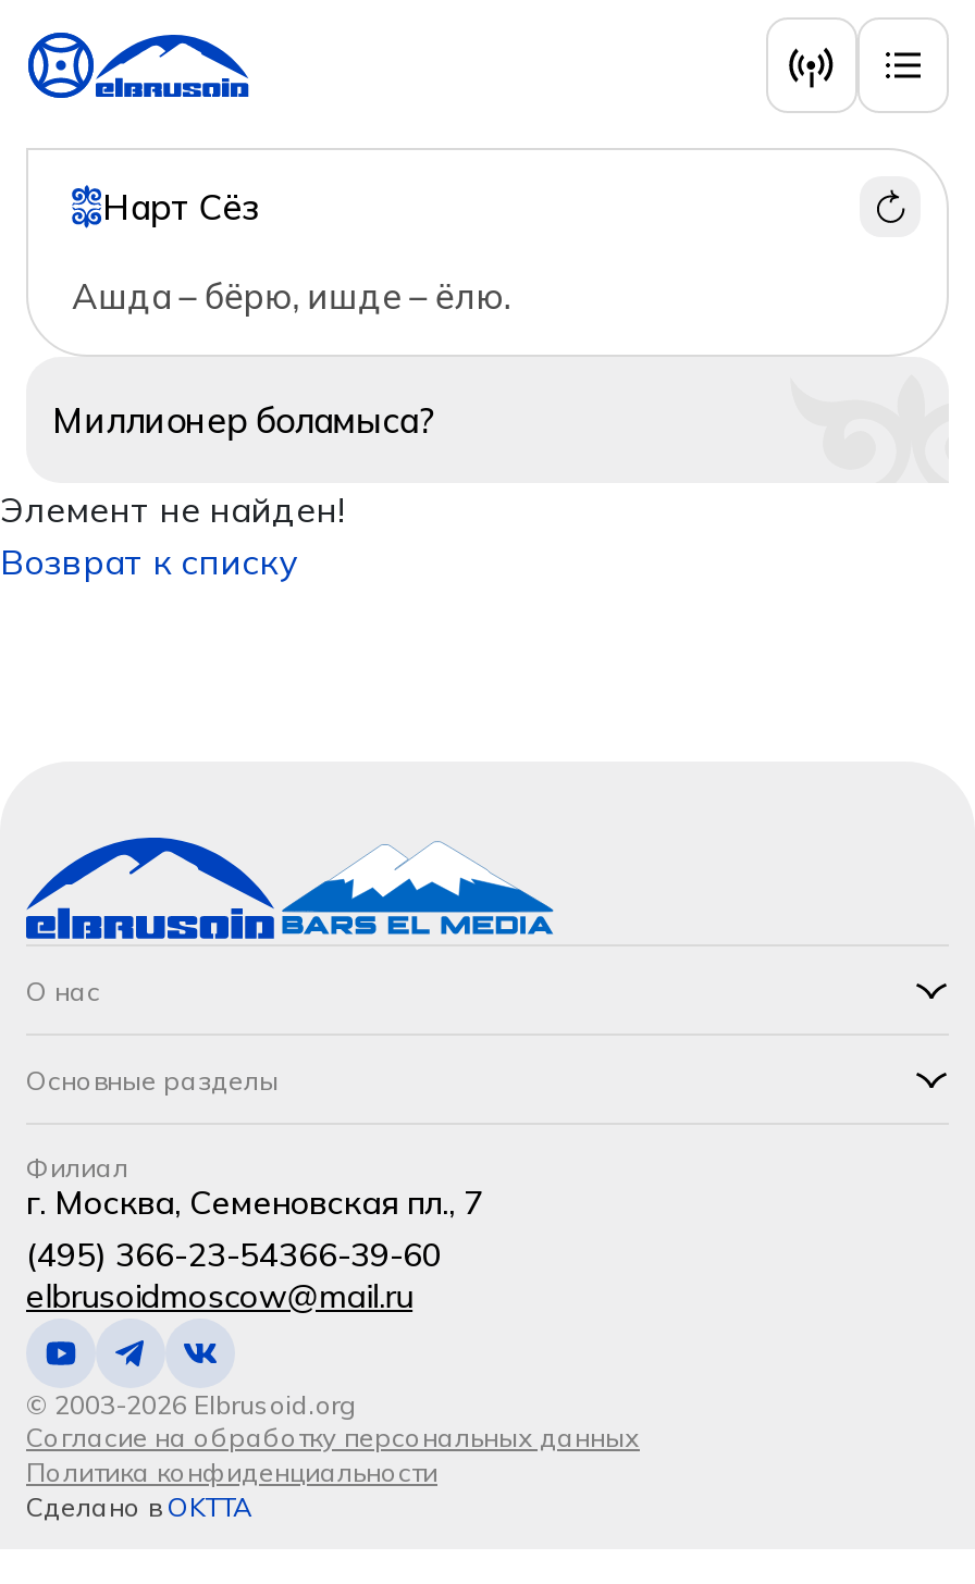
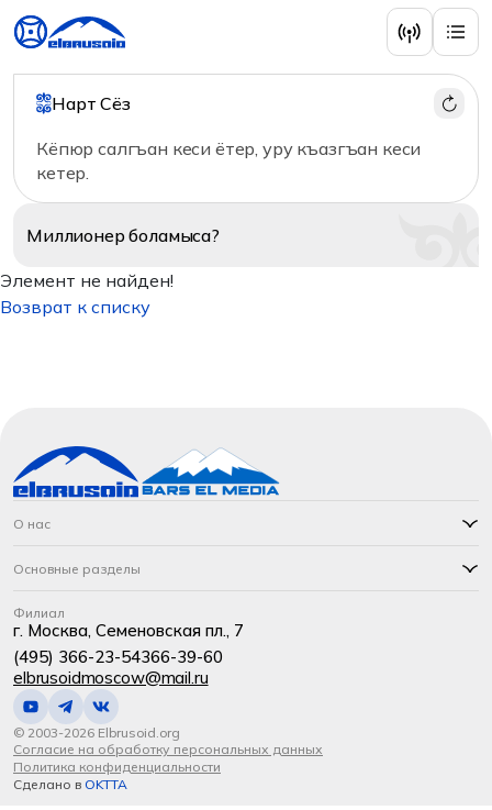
[72,274,510,318] Ашда – бёрю, ишде – ёлю. -> [36,137,421,184] Кёпюр салгъан кеси ётер, уру къазгъан кеси | кетер.

